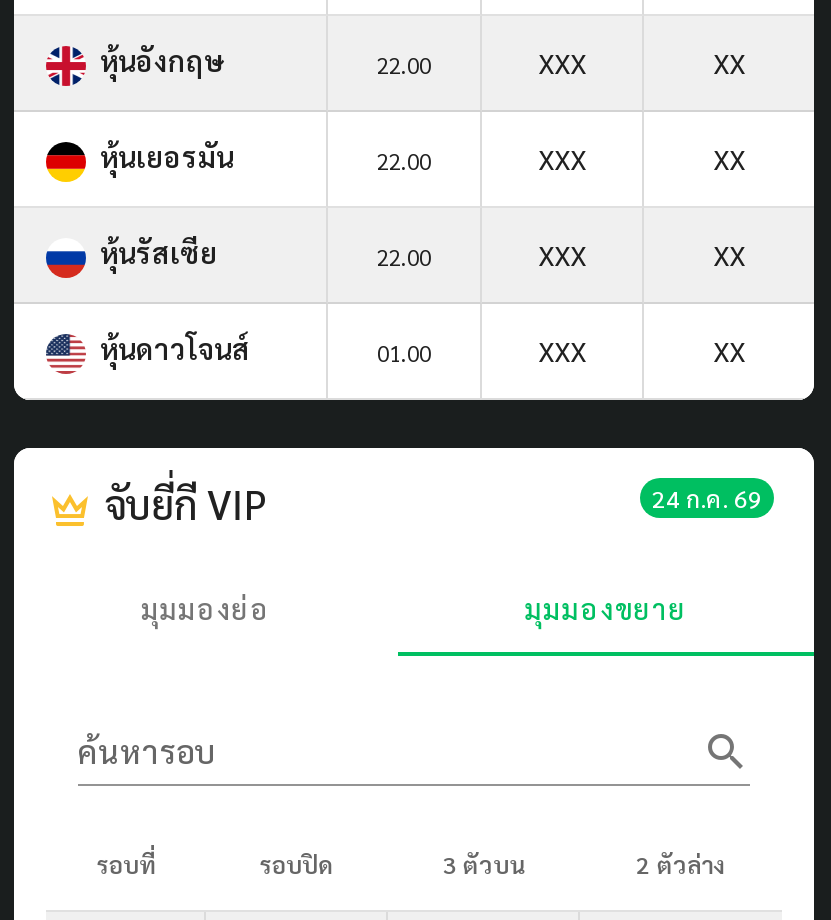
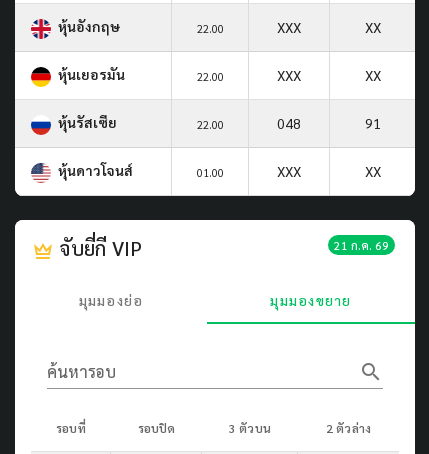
[538,236,745,272] XXX | XX -> [277,114,380,132] 048 | 91
[652,482,762,514] 24 ก.ค. 69 -> [334,237,389,253] 21 ก.ค. 69

